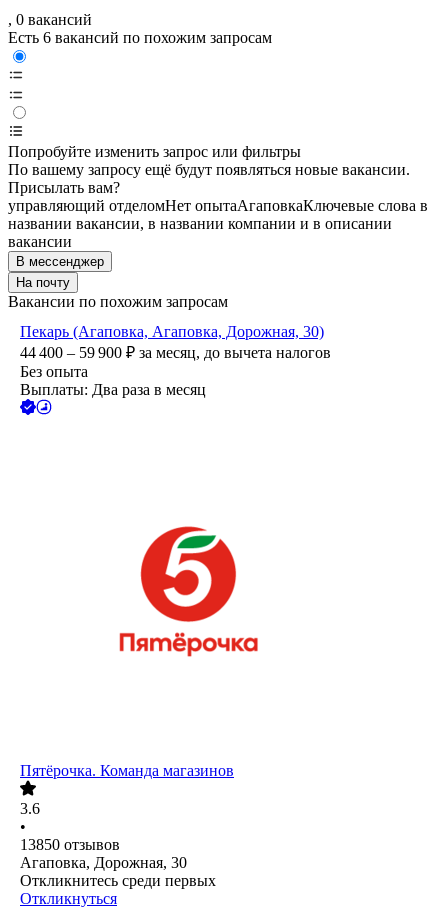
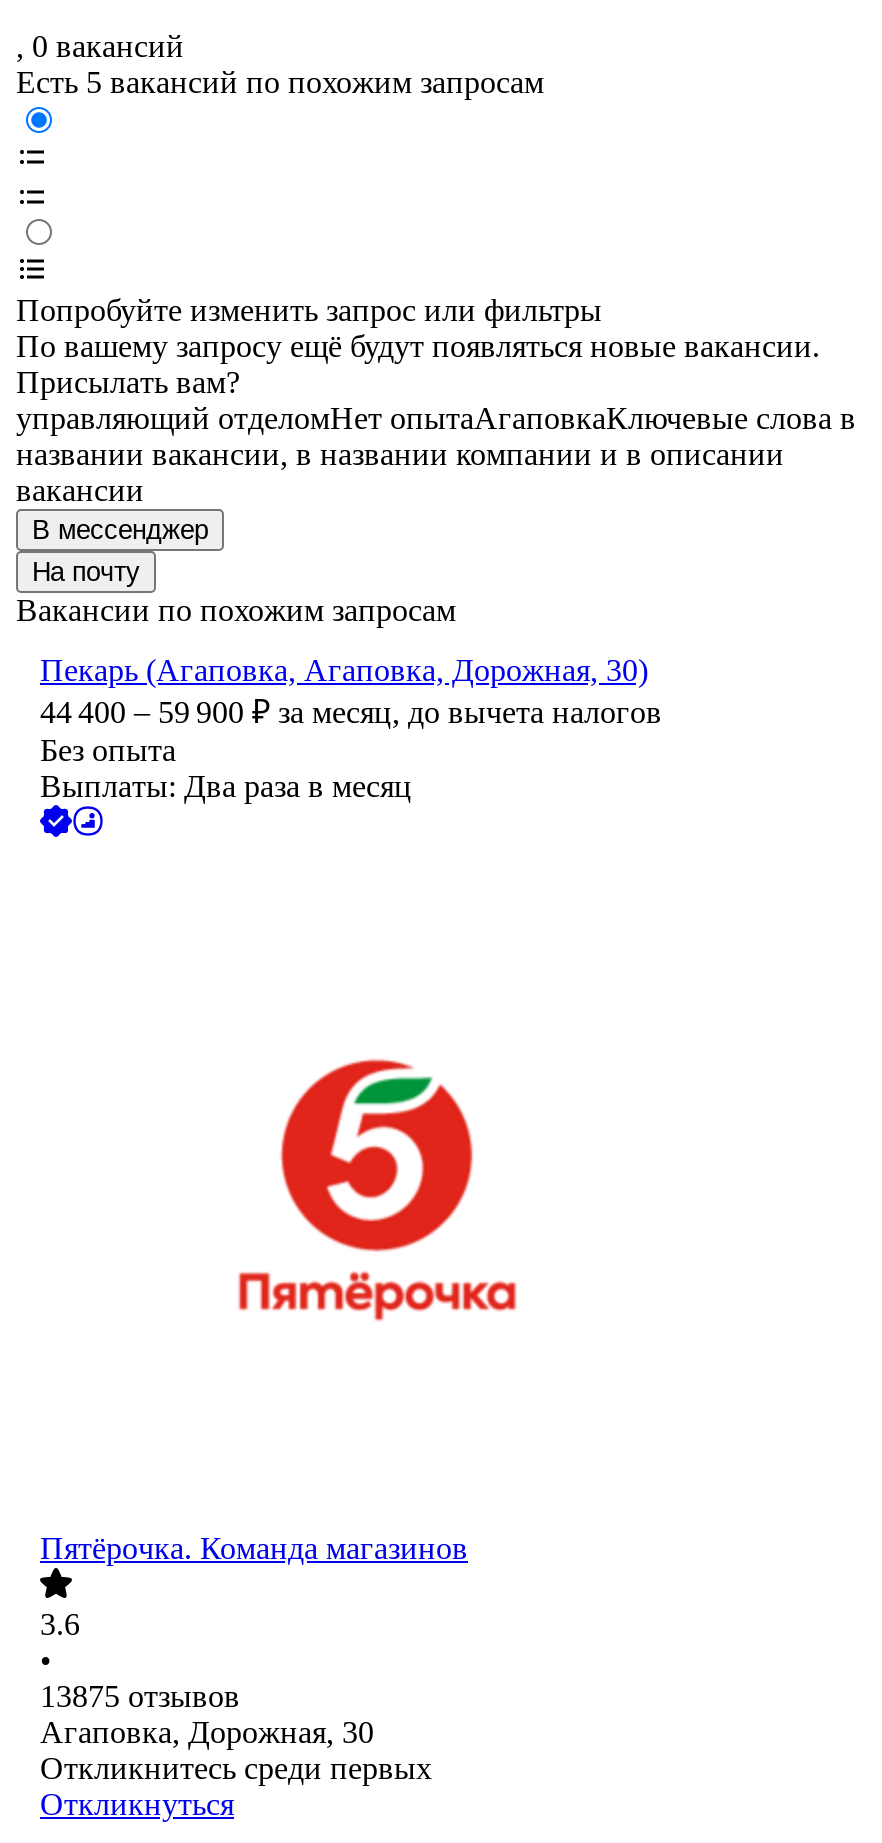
[8,29,272,46] Есть 6 вакансий по похожим запросам -> [16,66,544,100] Есть 5 вакансий по похожим запросам
[20,836,120,853] 13850 отзывов -> [40,1680,240,1714] 13875 отзывов

